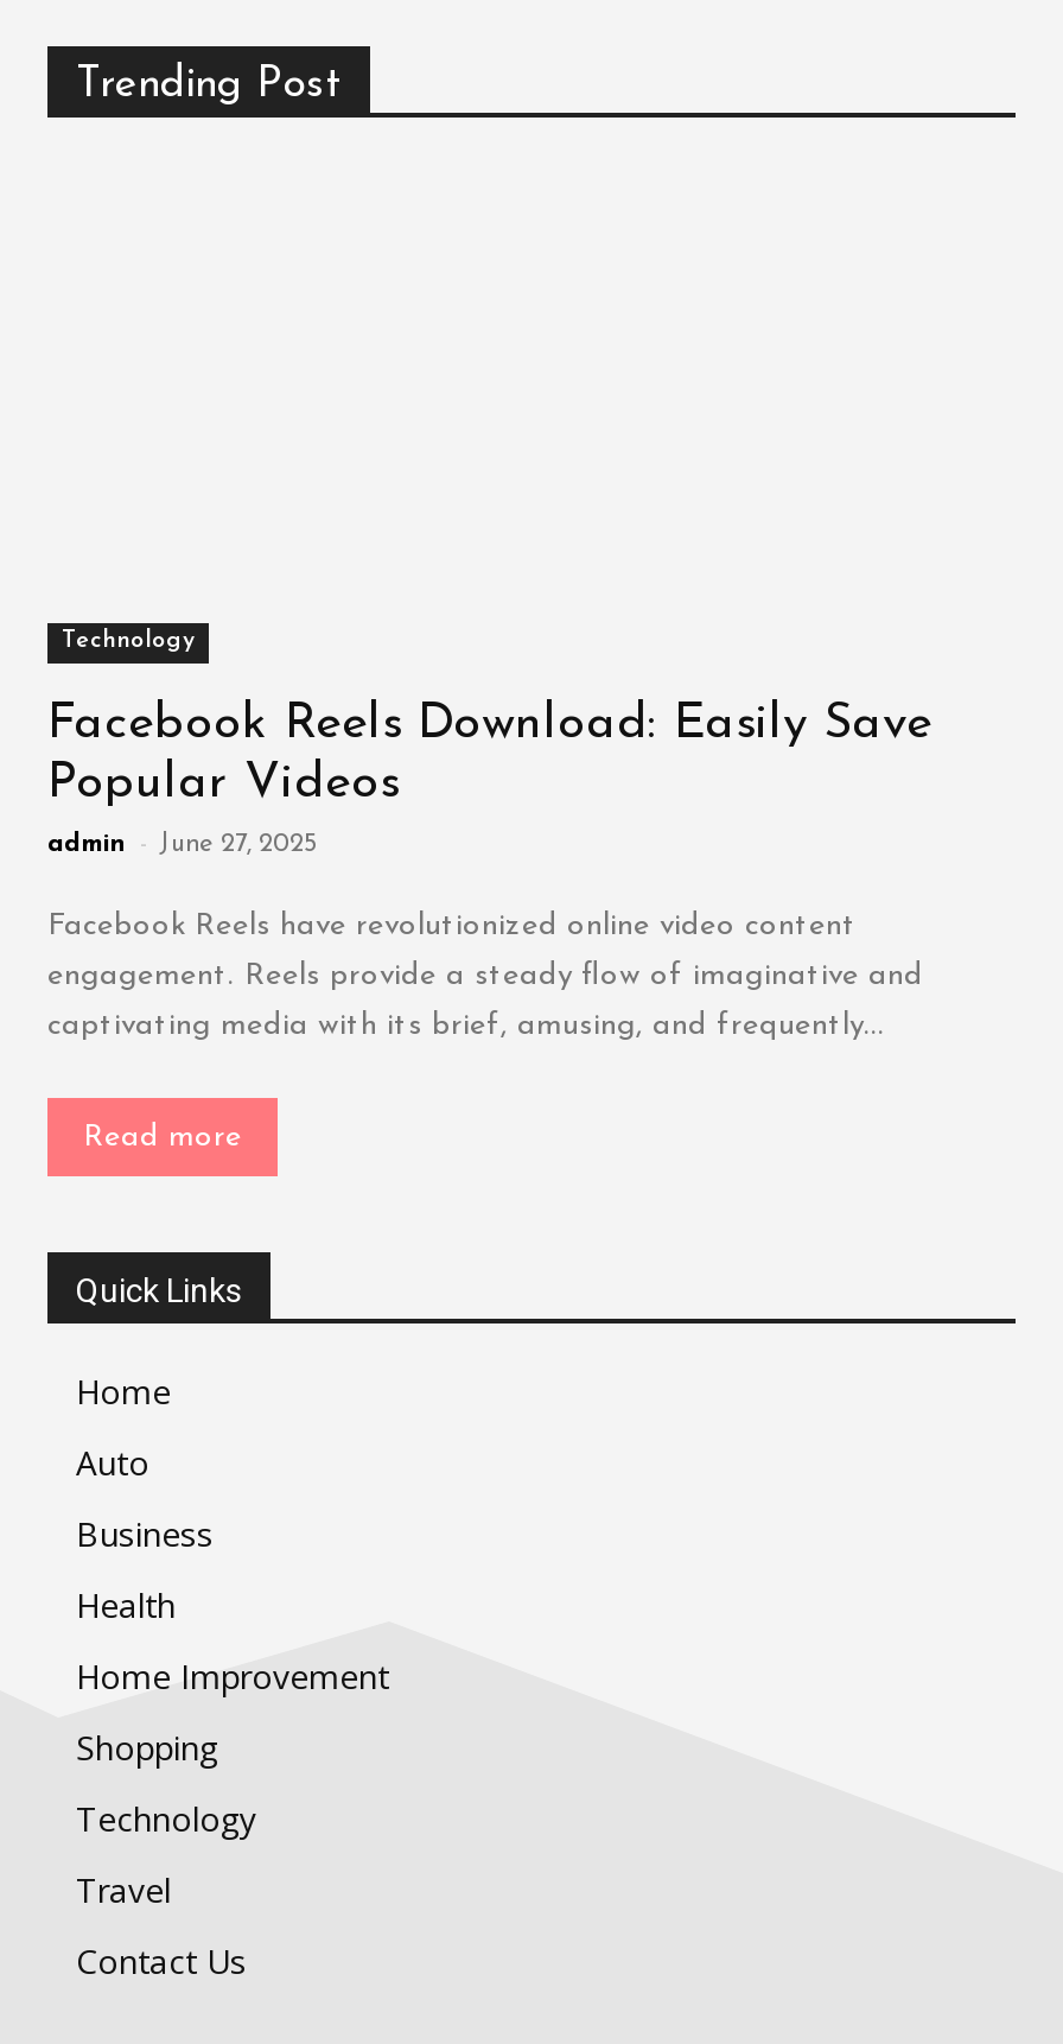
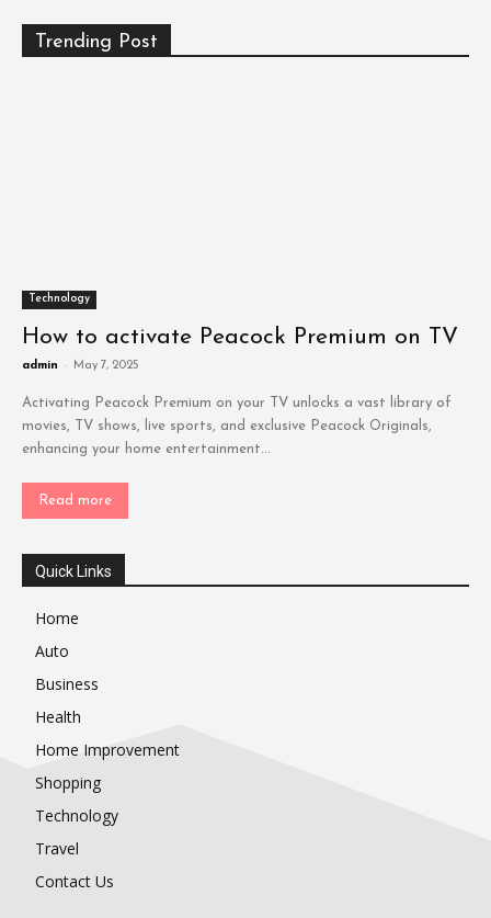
[47,699,932,808] Facebook Reels Download: Easily Save | Popular Videos -> [22,326,458,349] How to activate Peacock Premium on TV
[47,832,318,858] admin - June 27, 2025 -> [22,360,139,372] admin - May 7, 2025
[47,910,857,941] Facebook Reels have revolutionized online video content -> [22,396,452,410] Activating Peacock Premium on your TV unlocks a vast library of
[47,960,923,991] engagement. Reels provide a steady flow of imaginative and -> [22,419,432,433] movies, TV shows, live sports, and exclusive Peacock Originals,
[47,1010,885,1041] captivating media with its brief, amusing, and frequently... -> [22,442,271,456] enhancing your home entertainment...

